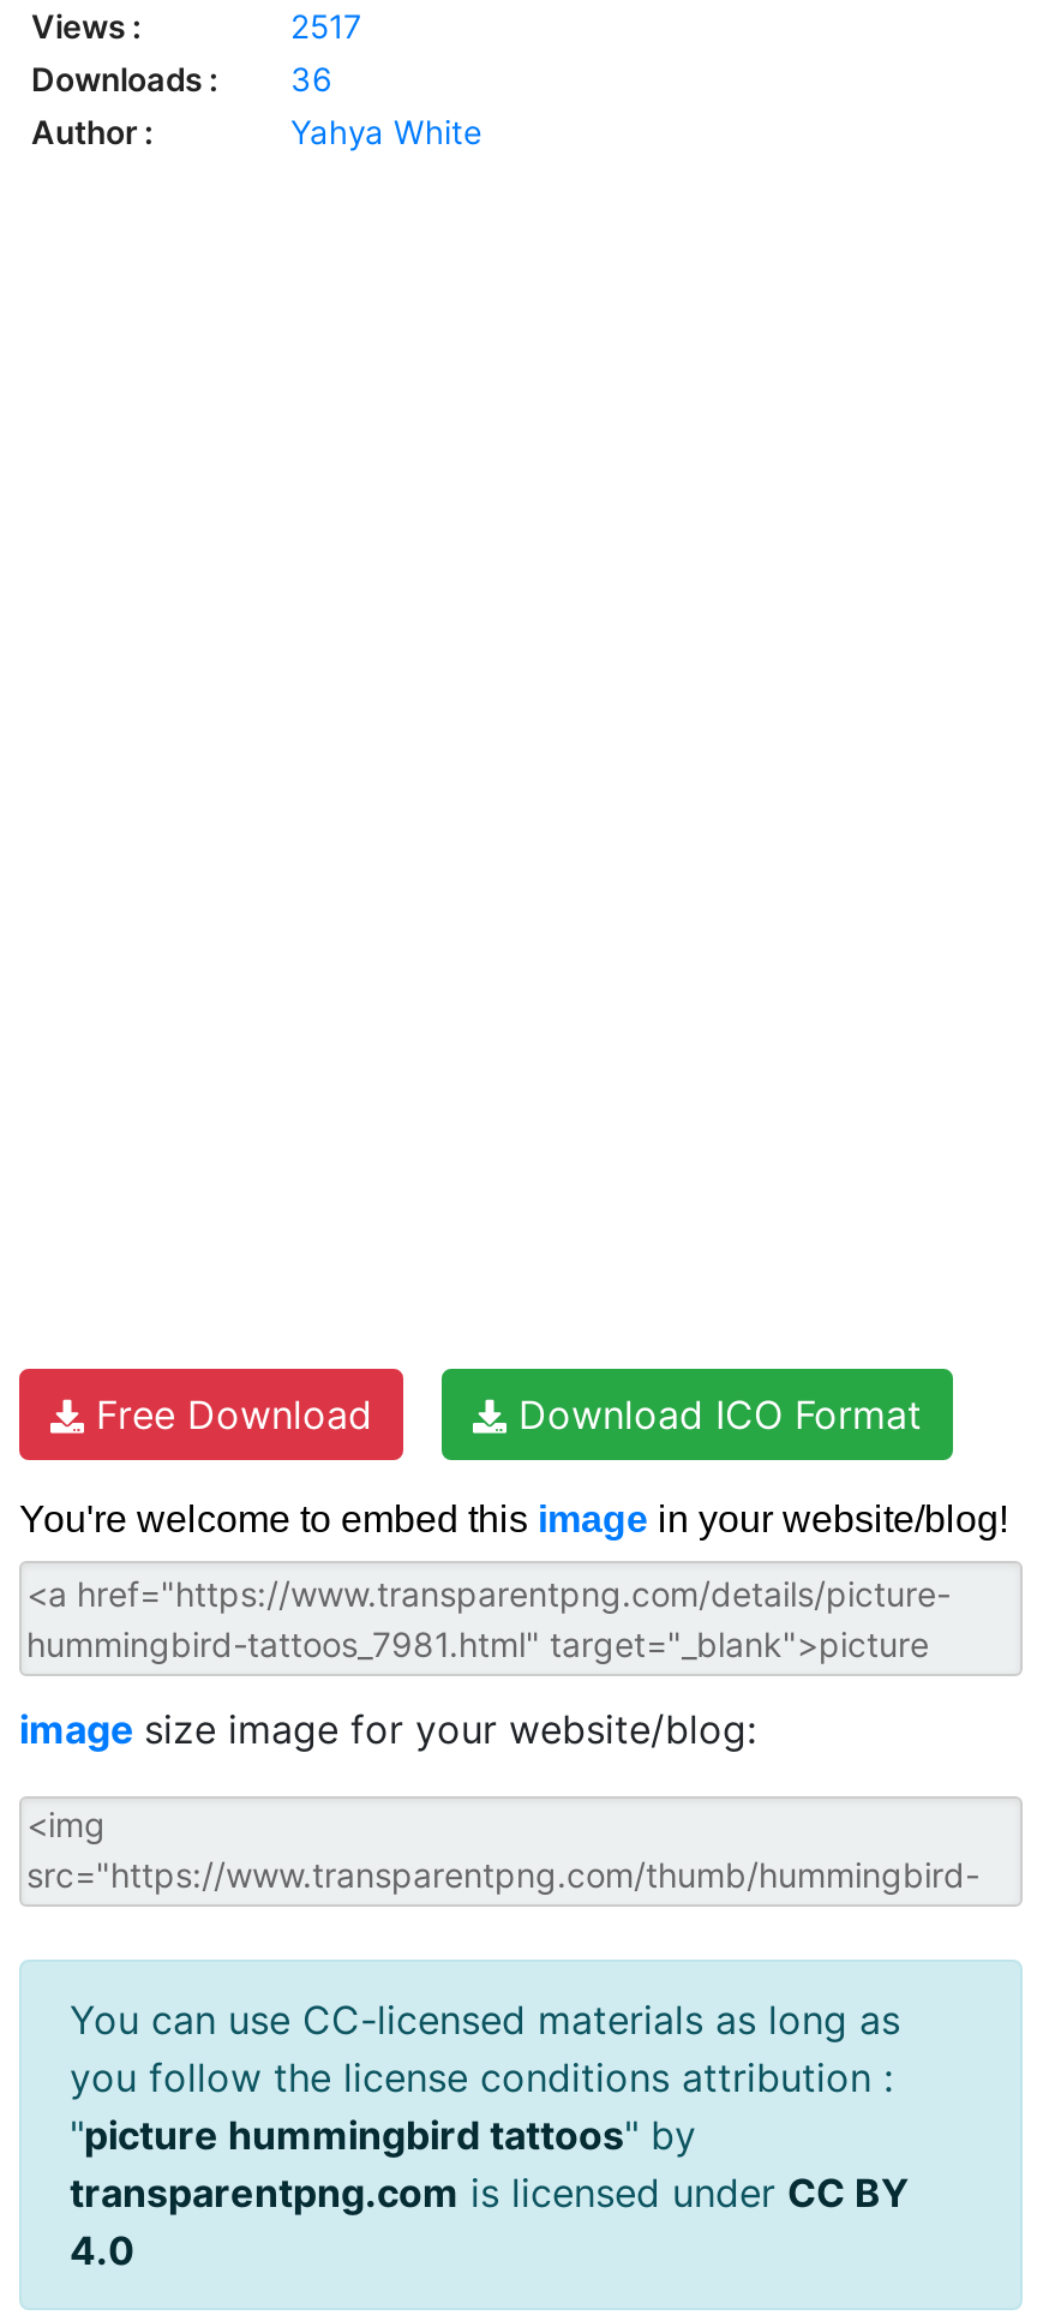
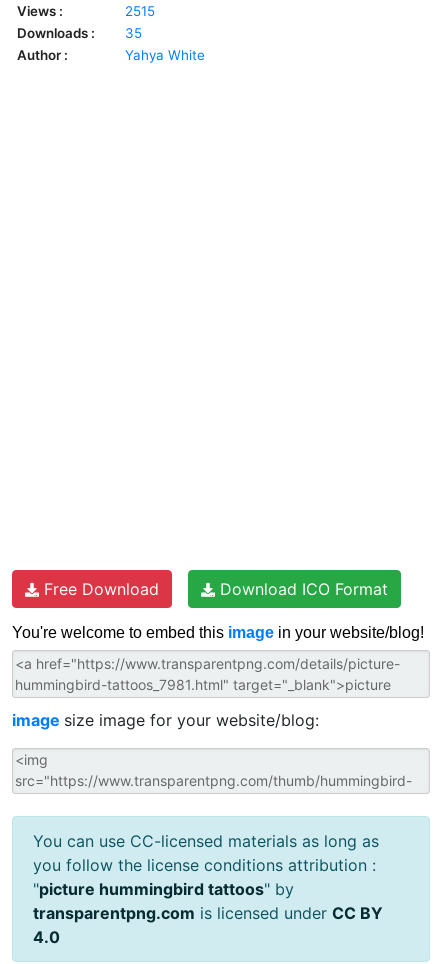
[290,8,362,46] 2517 -> [125,3,155,19] 2515
[31,61,331,99] Downloads : 36 -> [17,25,142,41] Downloads : 35

